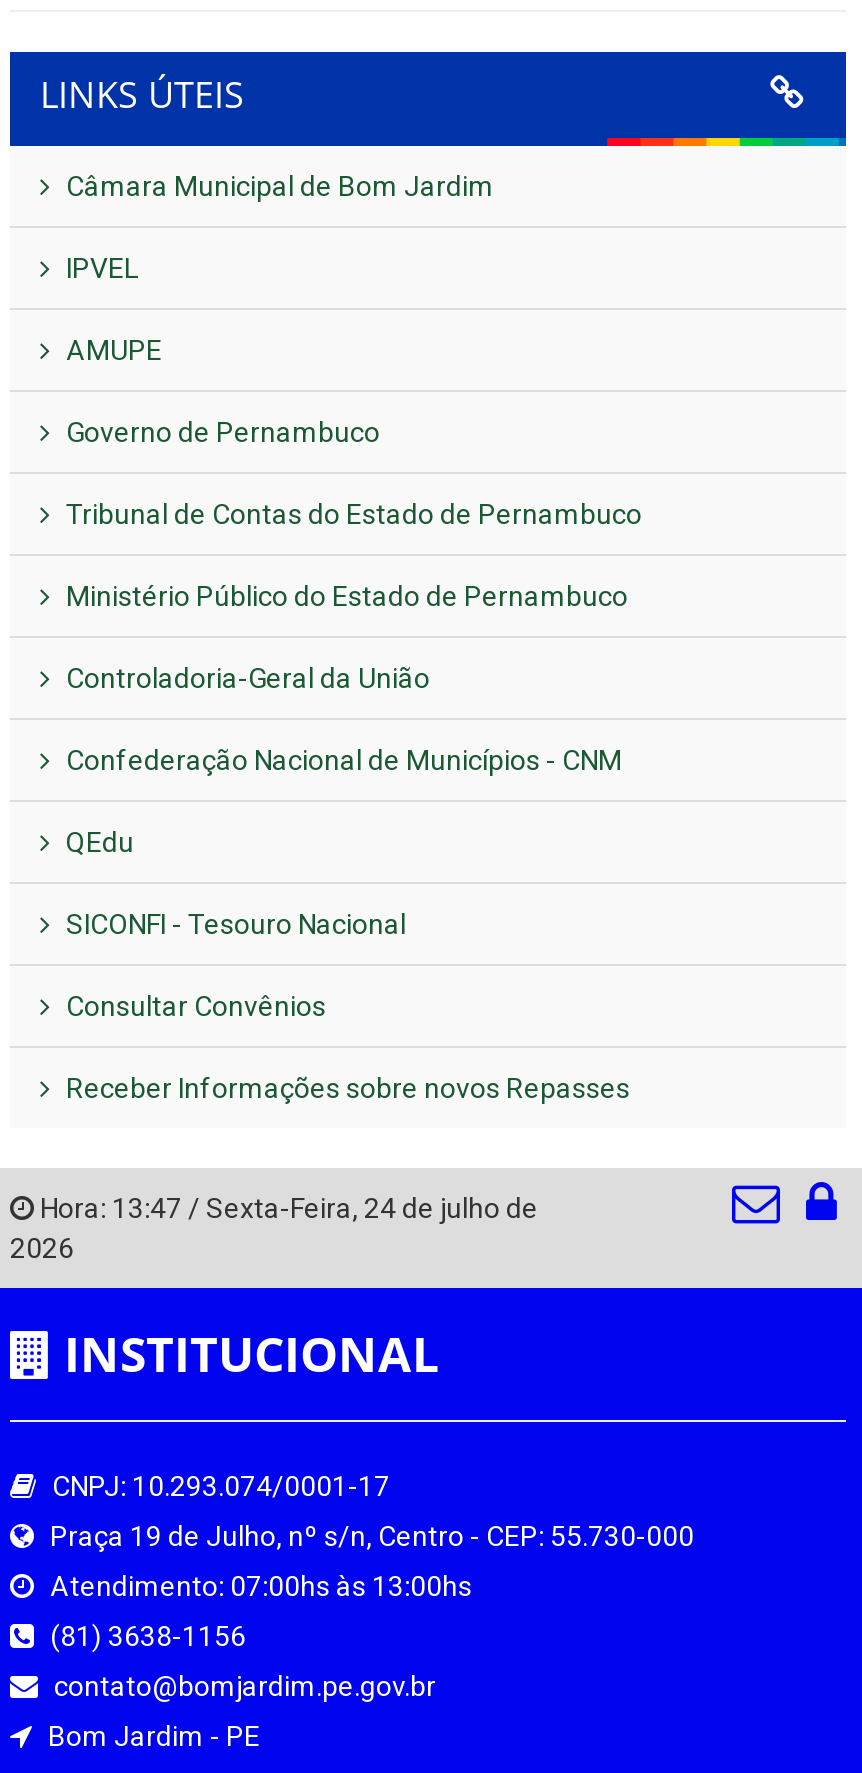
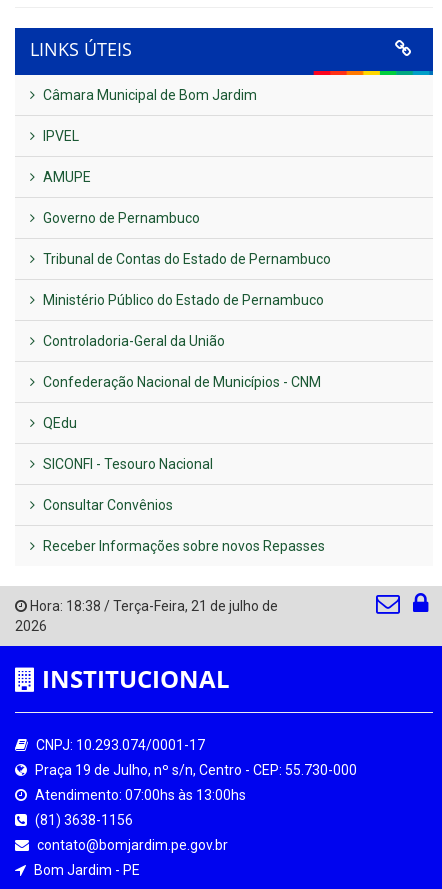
[34,1192,538,1224] Hora: 13:47 / Sexta-Feira, 24 de julho de -> [27,598,278,614] Hora: 18:38 / Terça-Feira, 21 de julho de

